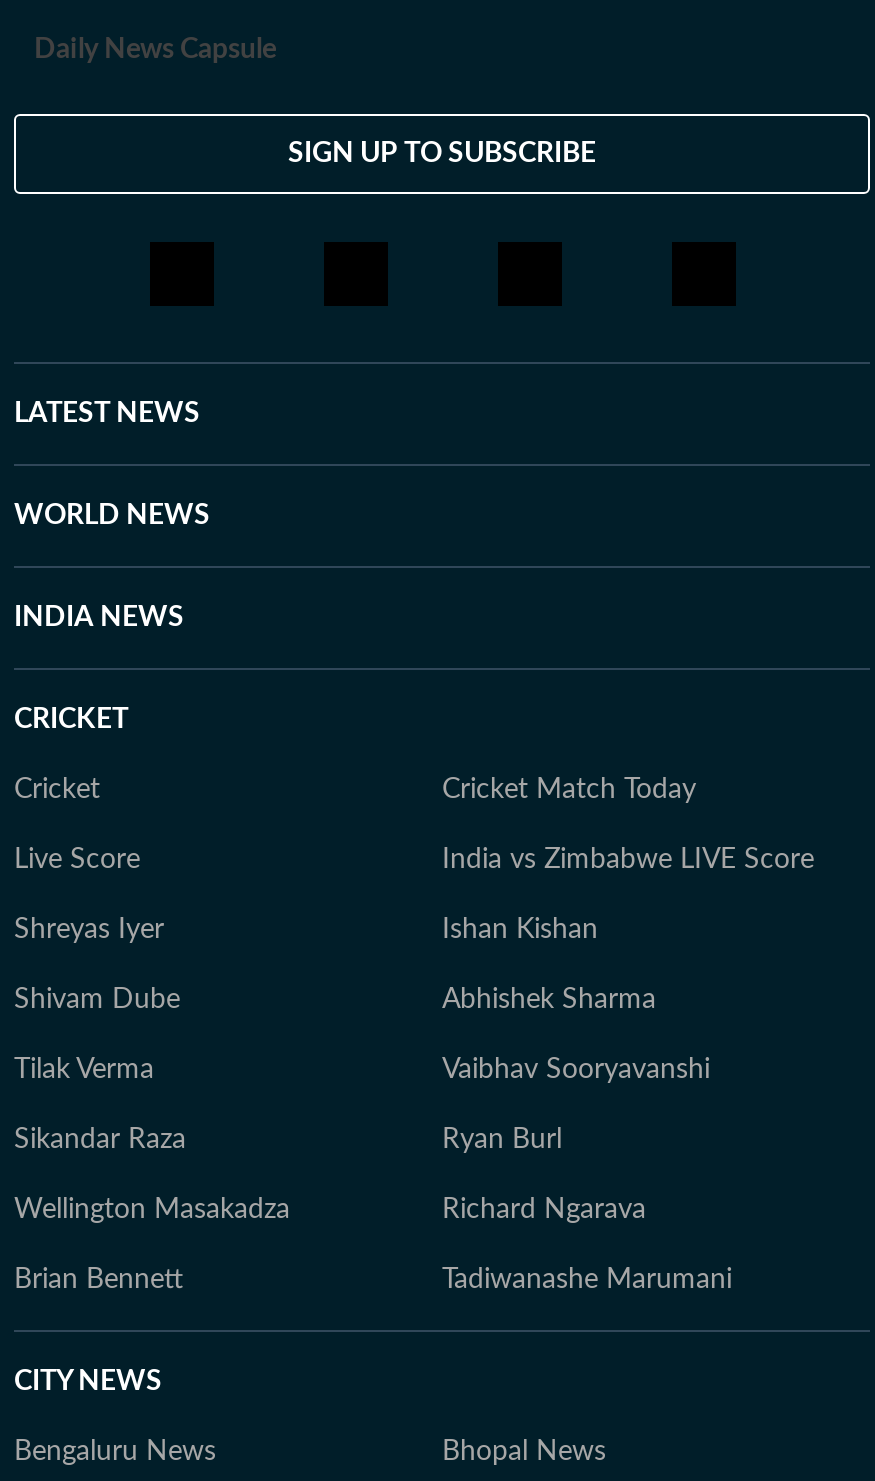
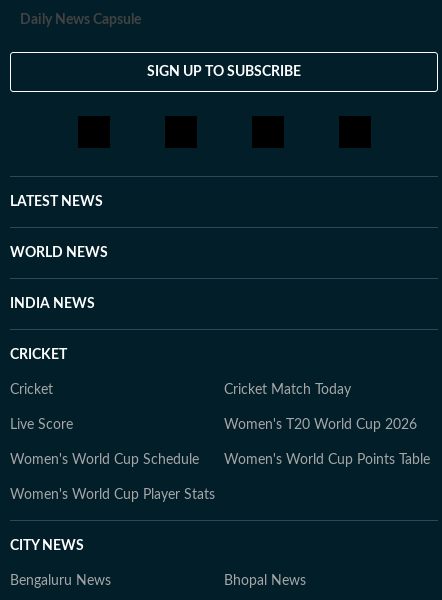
[14,846,814,1294] India vs Zimbabwe LIVE Score | Shreyas Iyer | Ishan Kishan | Shivam Dube | Abhishek Sharma | Tilak Verma | Vaibhav Sooryavanshi | Sikandar Raza | Ryan Burl | Wellington Masakadza | Richard Ngarava | Brian Bennett | Tadiwanashe Marumani -> [10,418,430,502] Women's T20 World Cup 2026 | Women's World Cup Schedule | Women's World Cup Points Table | Women's World Cup Player Stats

